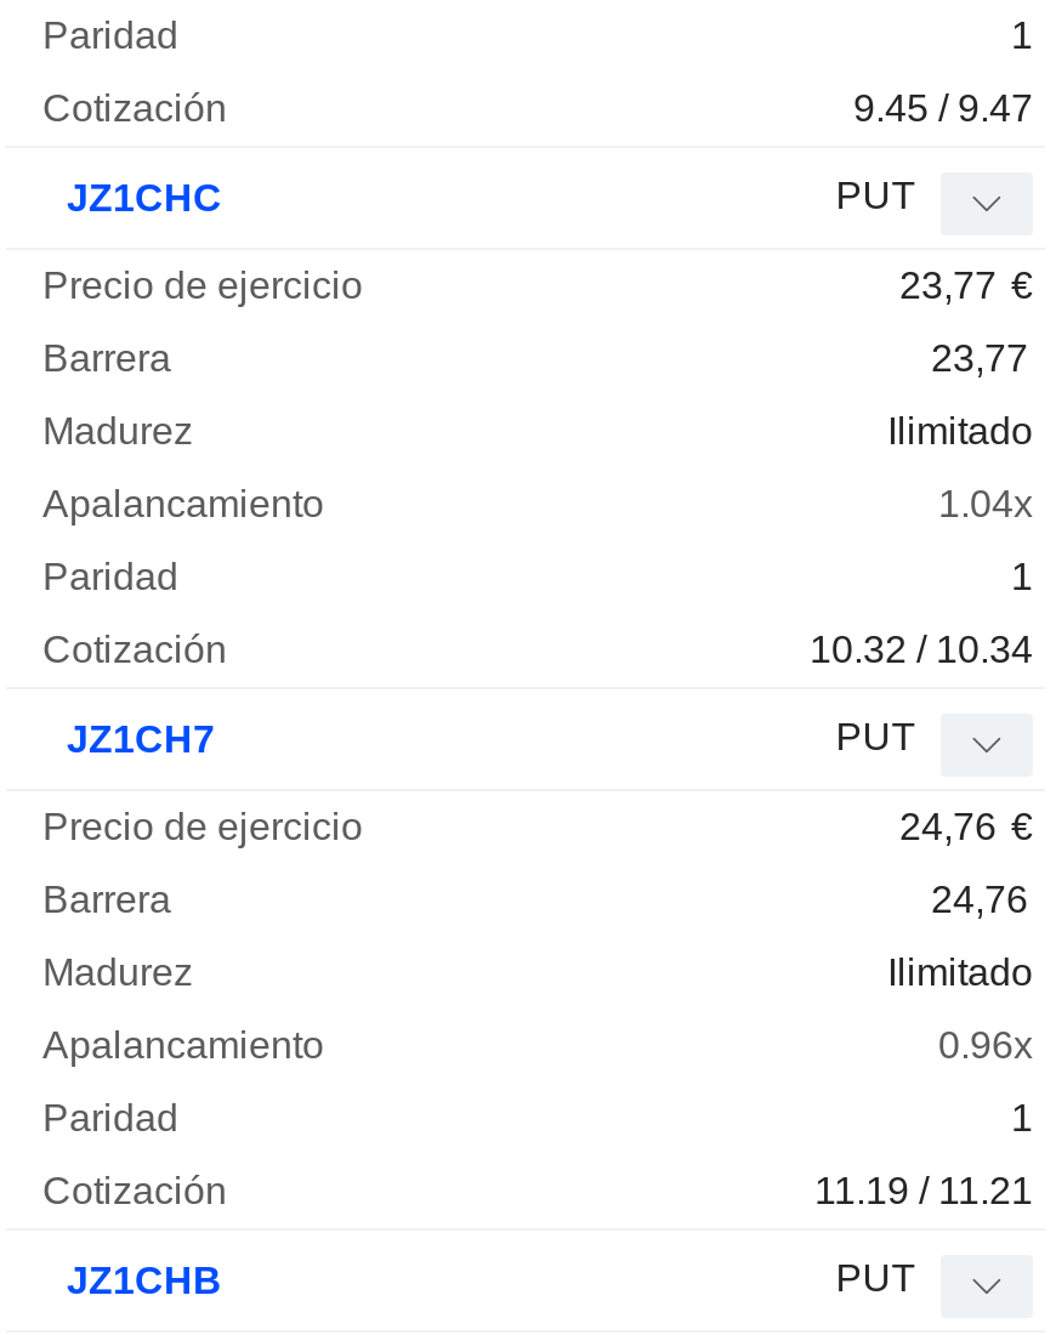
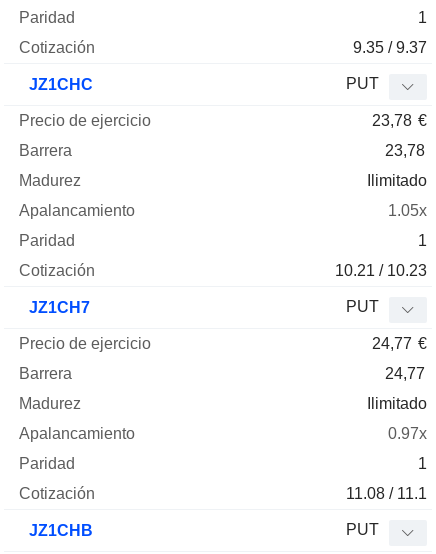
[853,88,1033,129] 9.45 / 9.47 -> [353,39,427,56] 9.35 / 9.37
[899,265,1033,306] 23,77 € -> [372,112,427,129] 23,78 €
[931,338,1028,379] 23,77 -> [385,142,425,159] 23,78
[938,484,1033,525] 1.04x -> [388,202,427,219] 1.05x
[810,629,1033,670] 10.32 / 10.34 -> [335,262,427,279] 10.21 / 10.23
[899,806,1033,848] 24,76 € -> [372,335,427,352] 24,77 €
[931,879,1028,920] 24,76 -> [385,365,425,382] 24,77
[938,1025,1033,1066] 0.96x -> [388,425,427,442] 0.97x
[814,1170,1033,1212] 11.19 / 11.21 -> [346,485,427,502] 11.08 / 11.1

